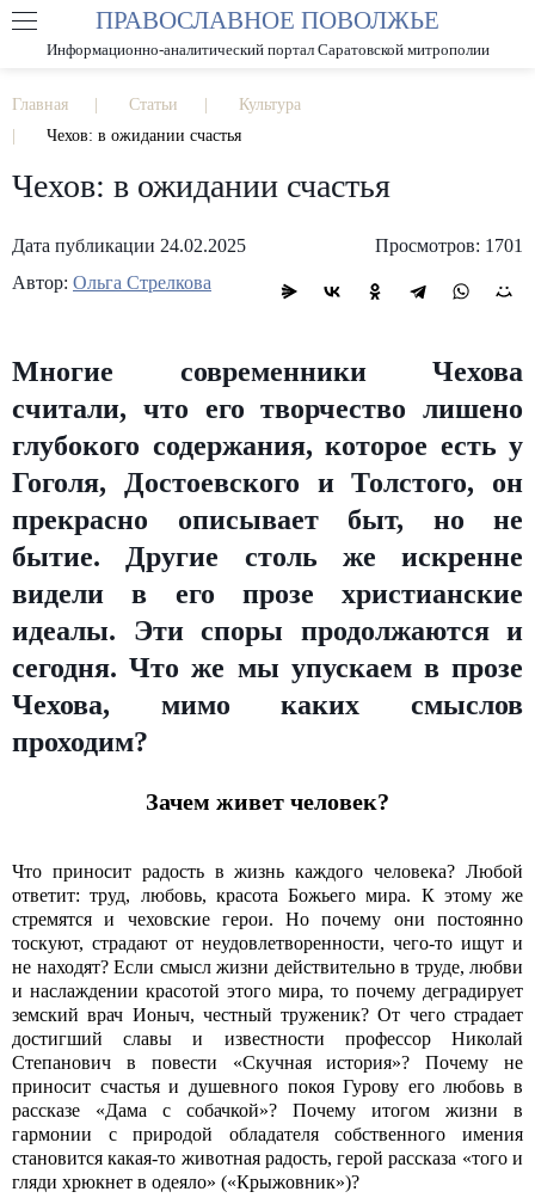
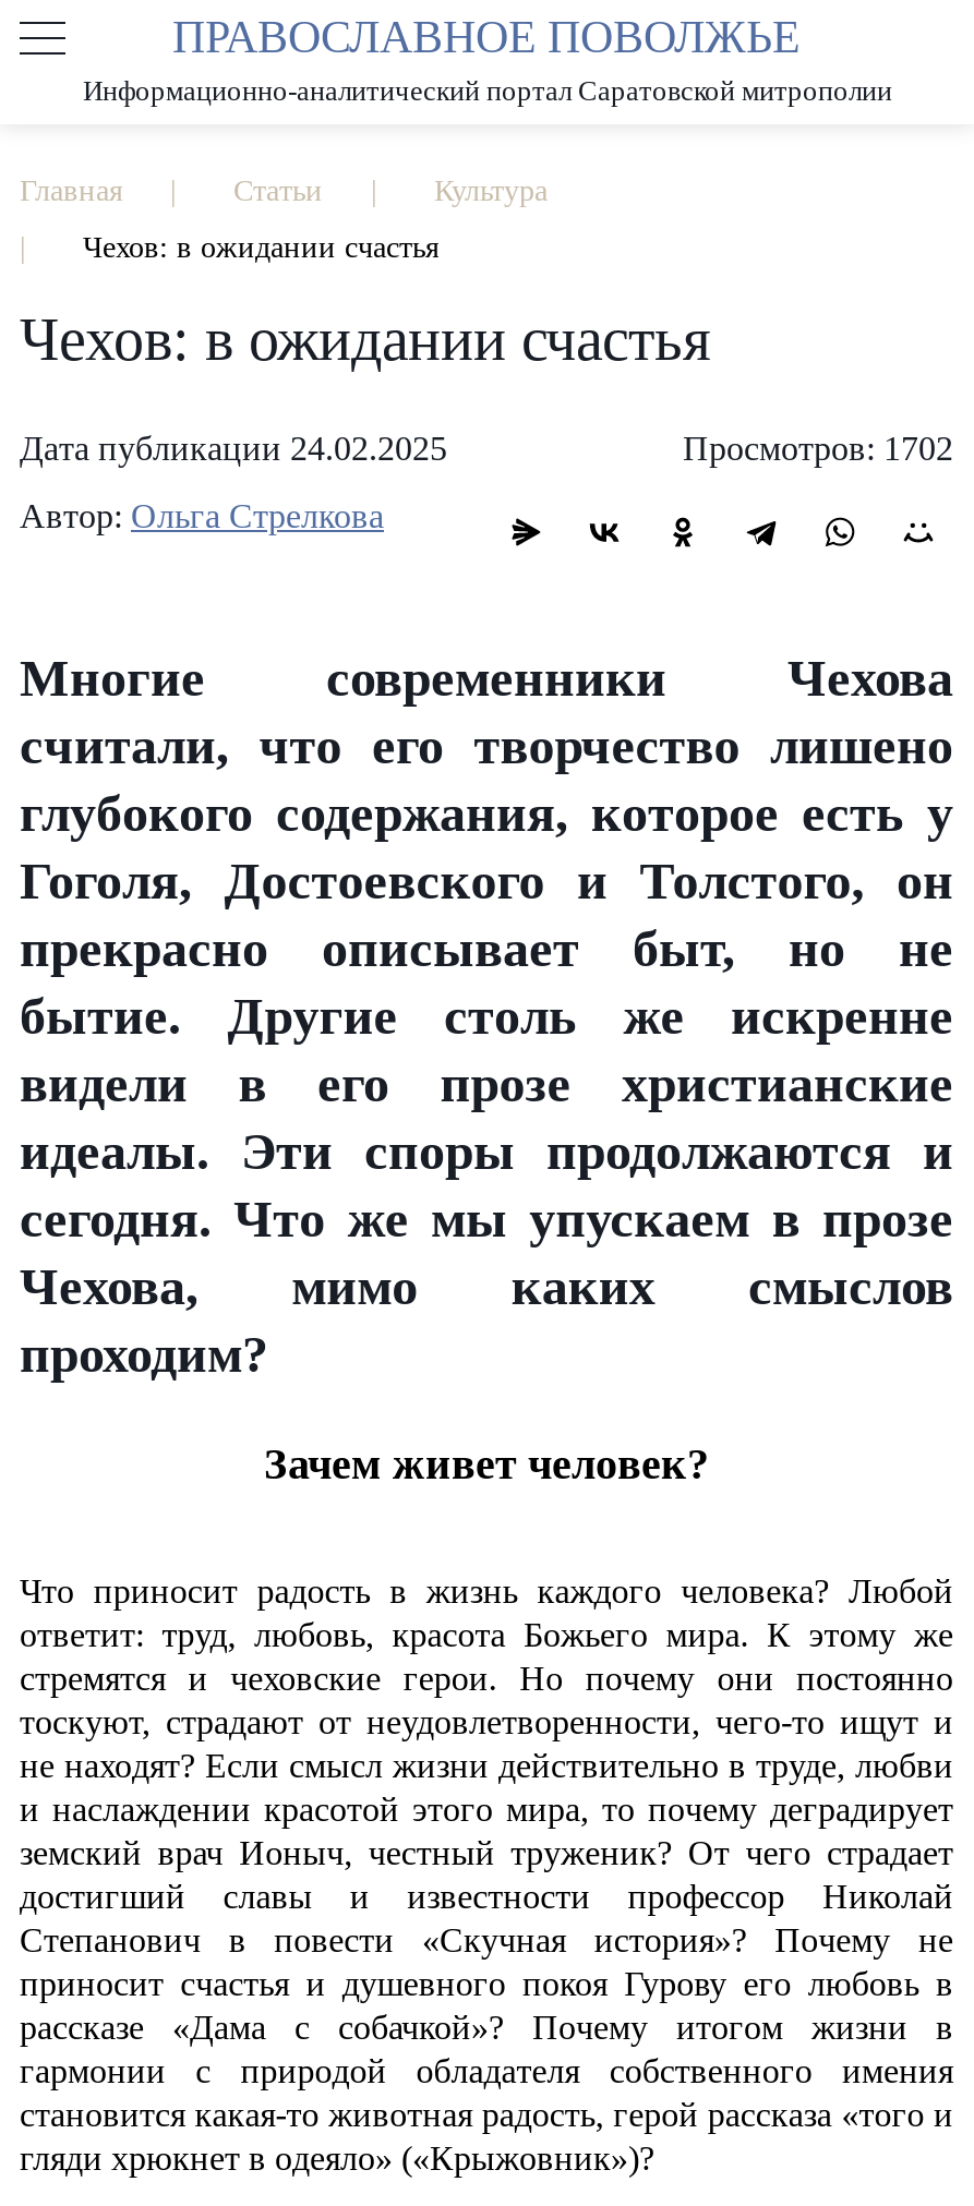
[375,235,523,256] Просмотров: 1701 -> [683,430,953,467] Просмотров: 1702

